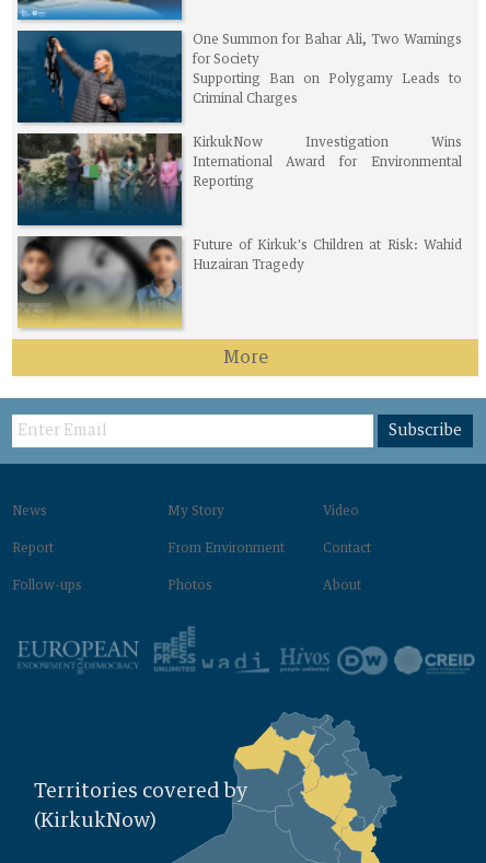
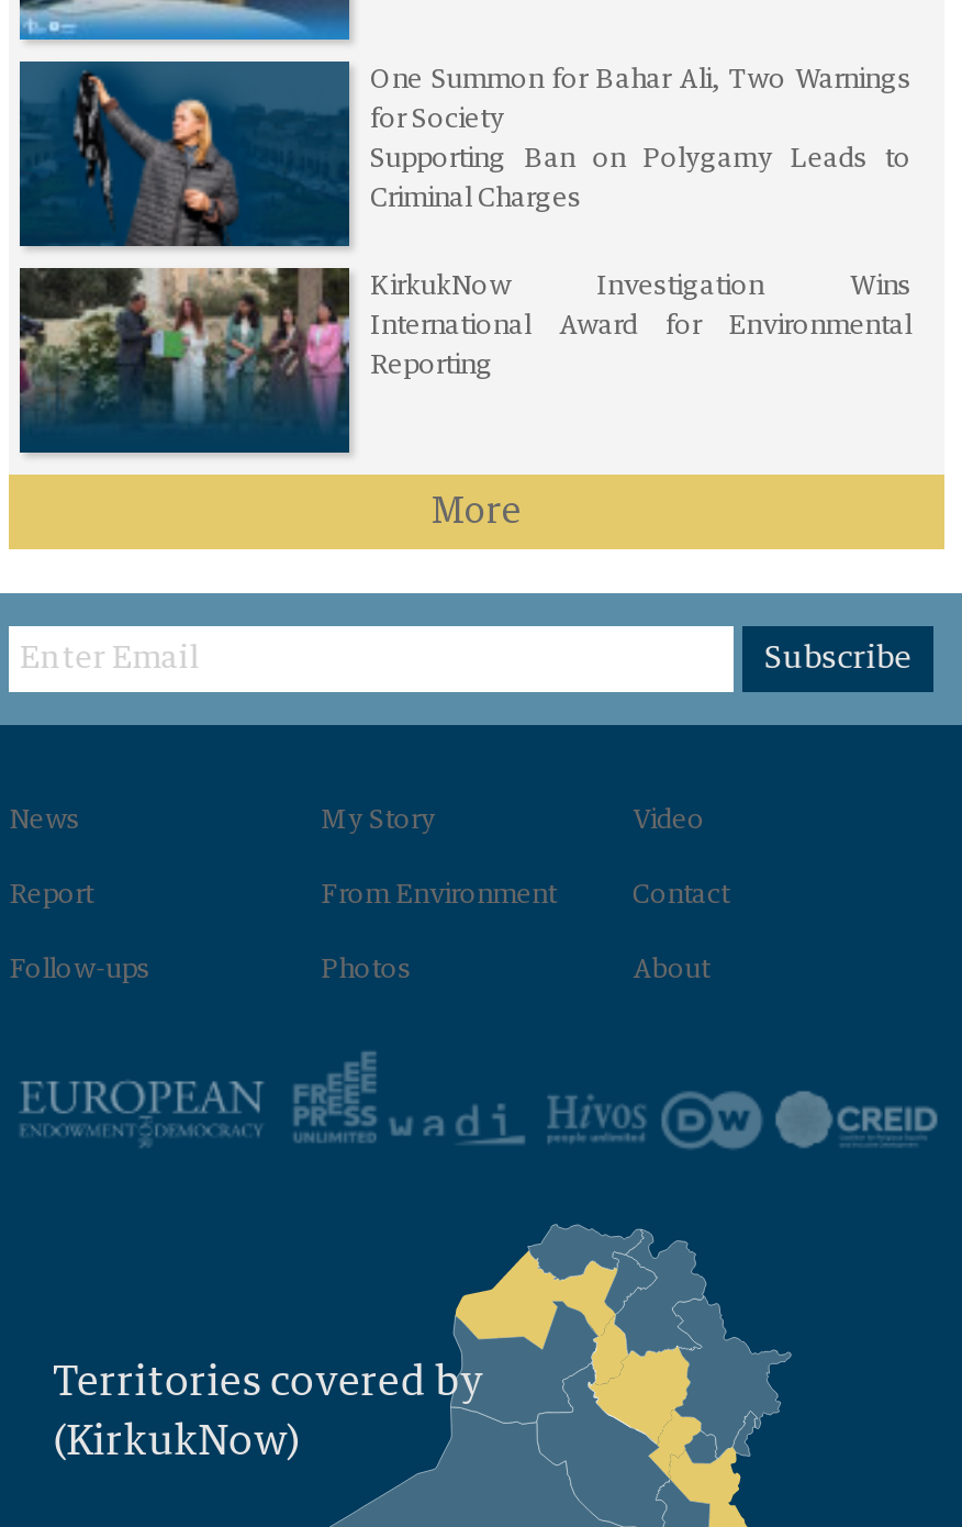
[16,235,462,329] [image] | Future of Kirkuk's Children at Risk: Wahid | Huzairan Tragedy -> none

